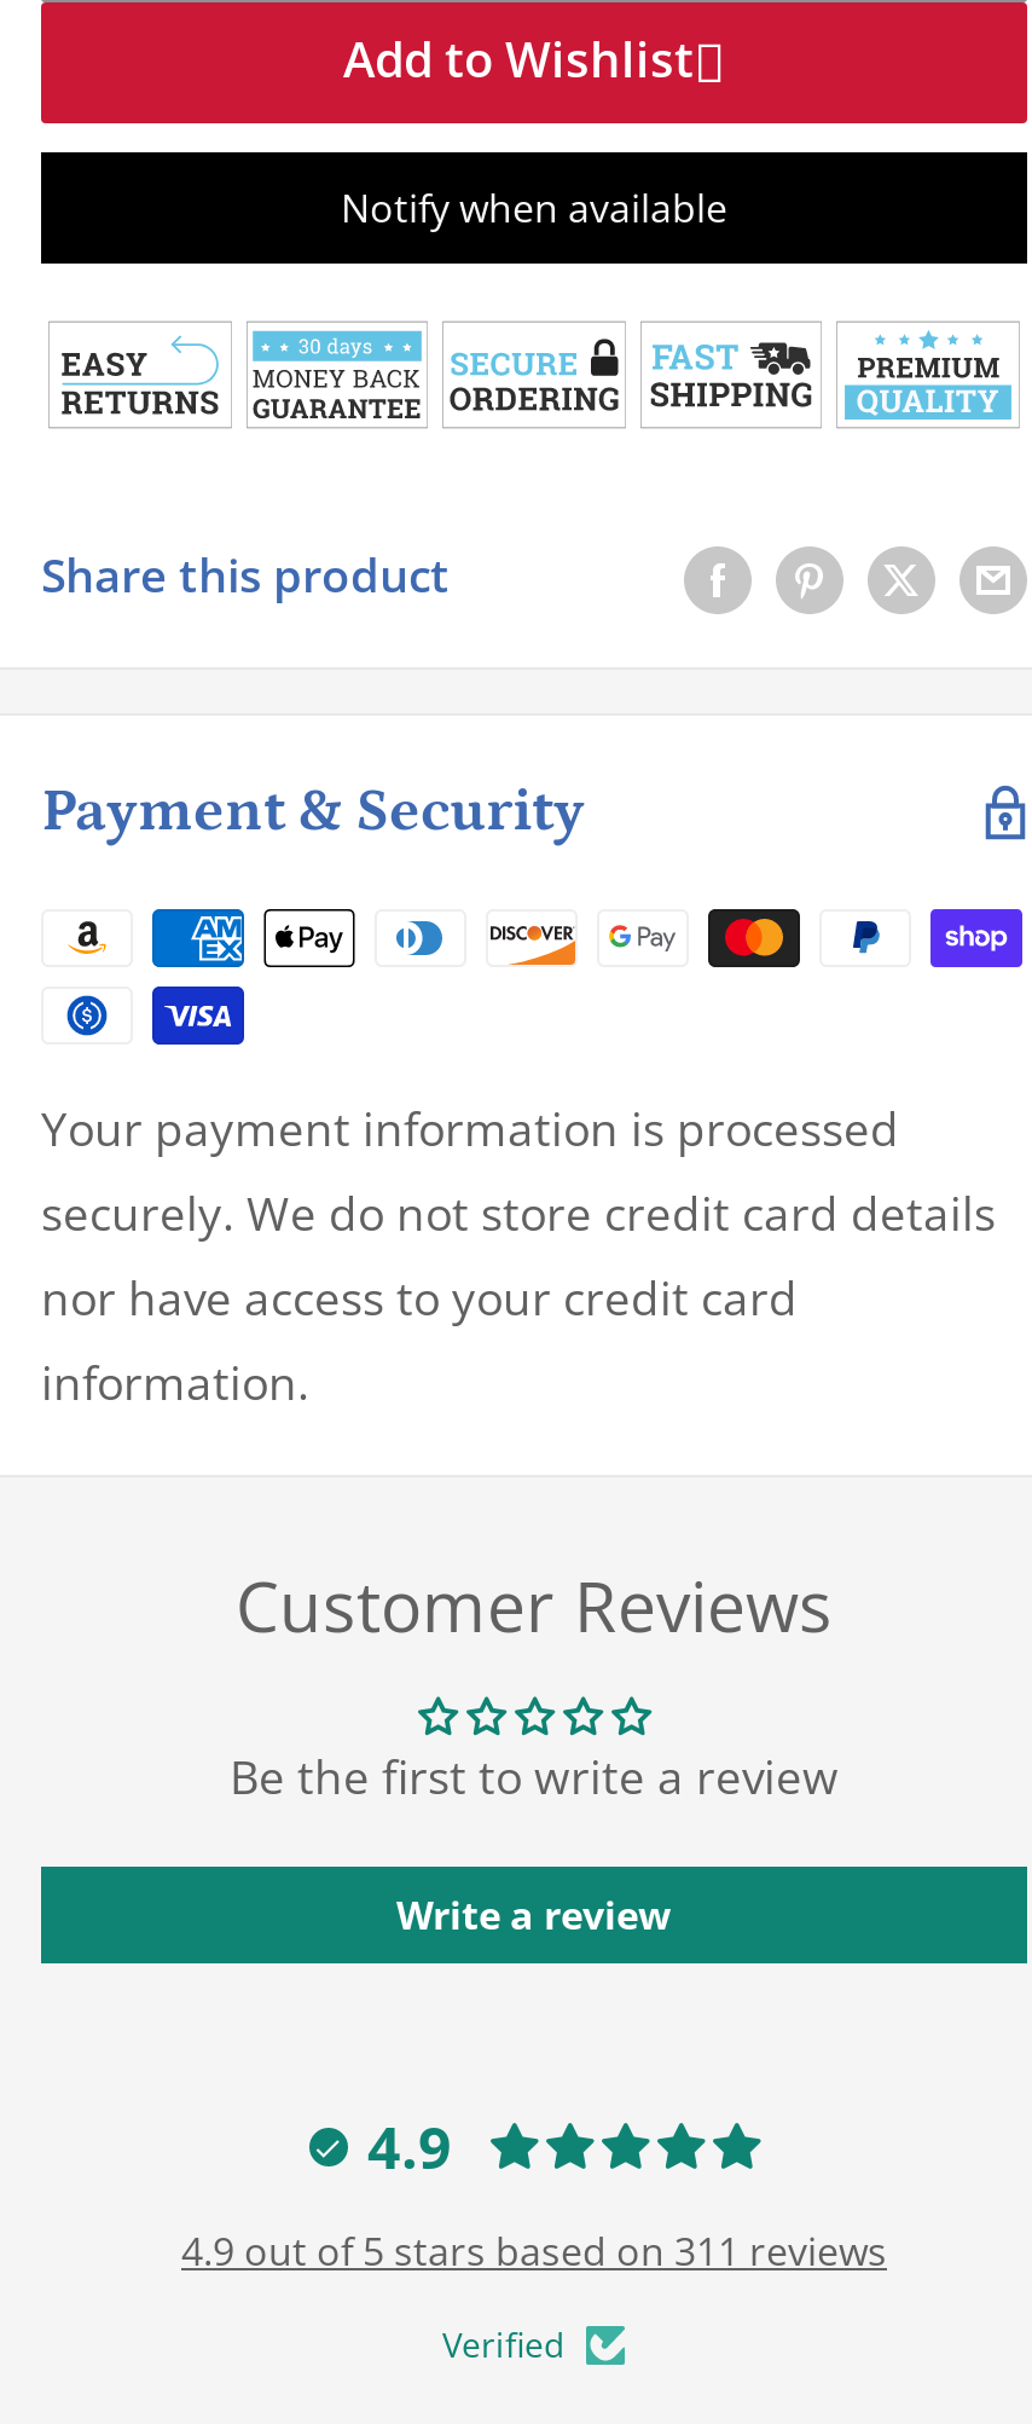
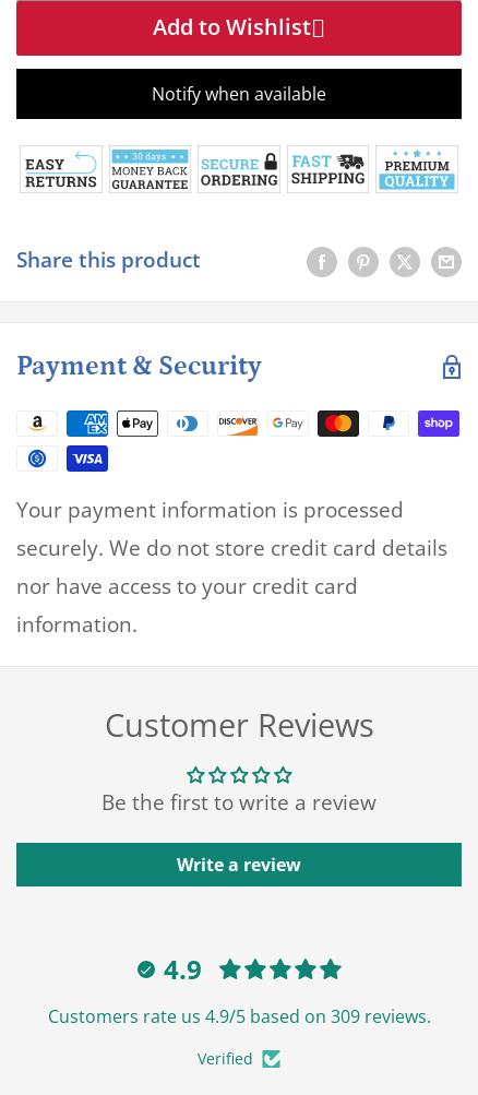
[181,2225,887,2278] 4.9 out of 5 stars based on 311 reviews -> [47,1004,431,1028] Customers rate us 4.9/5 based on 309 reviews.

